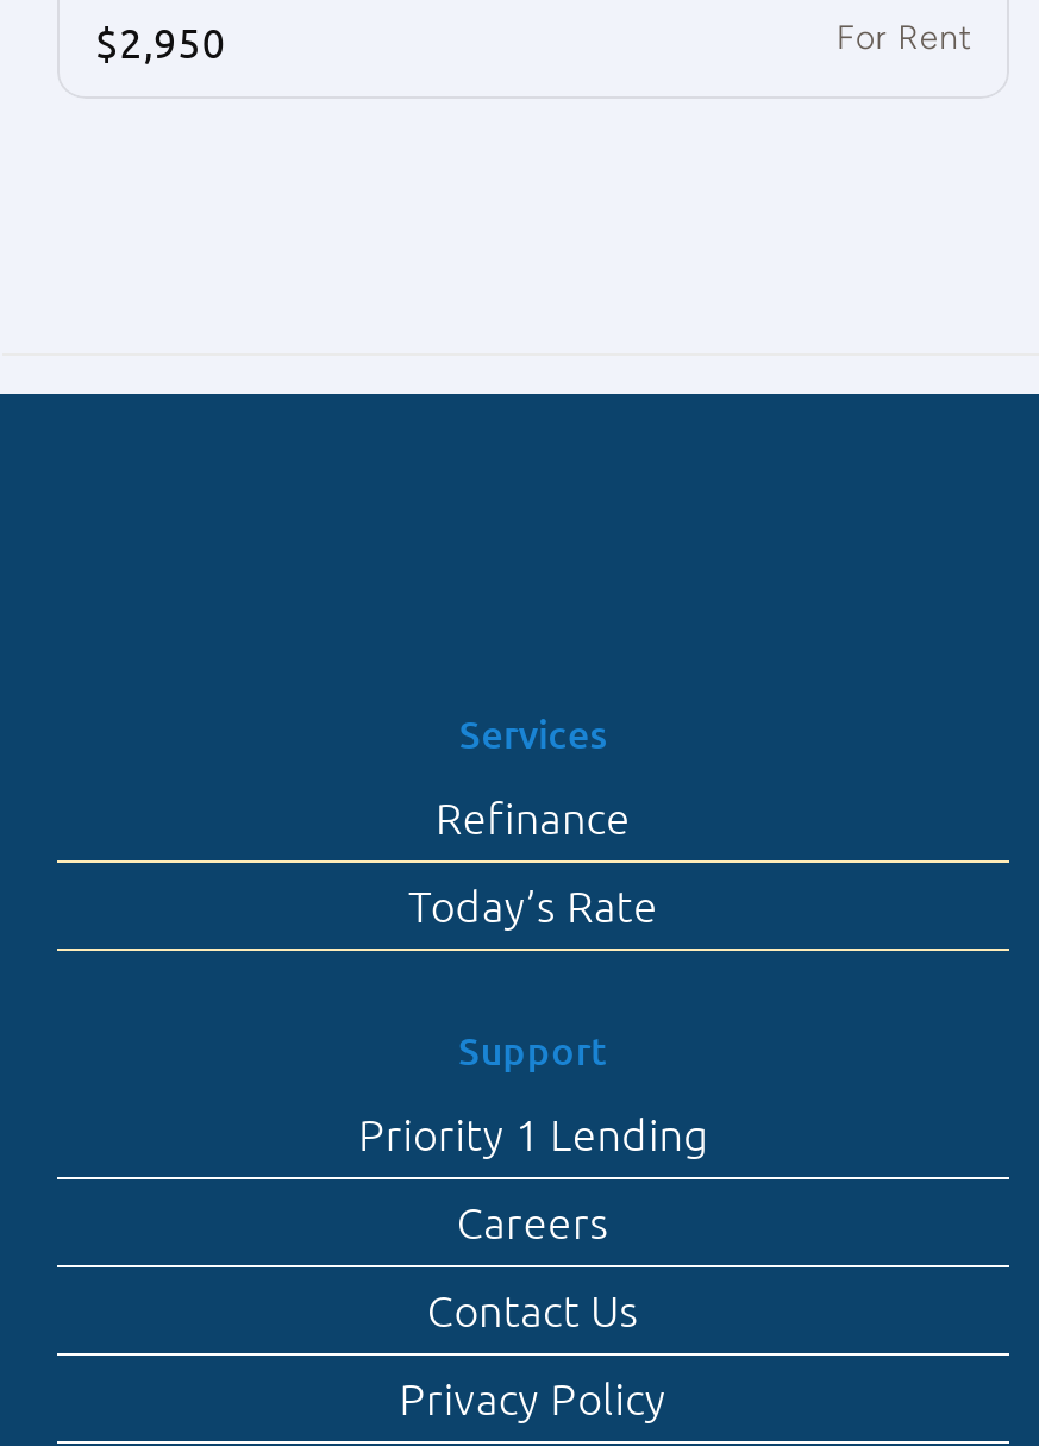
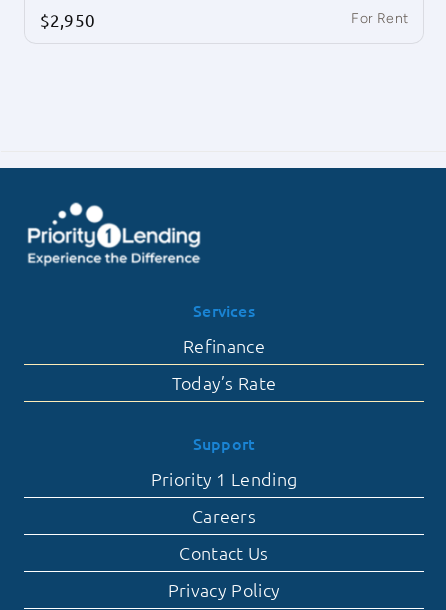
none -> [27,202,201,267] [image]

